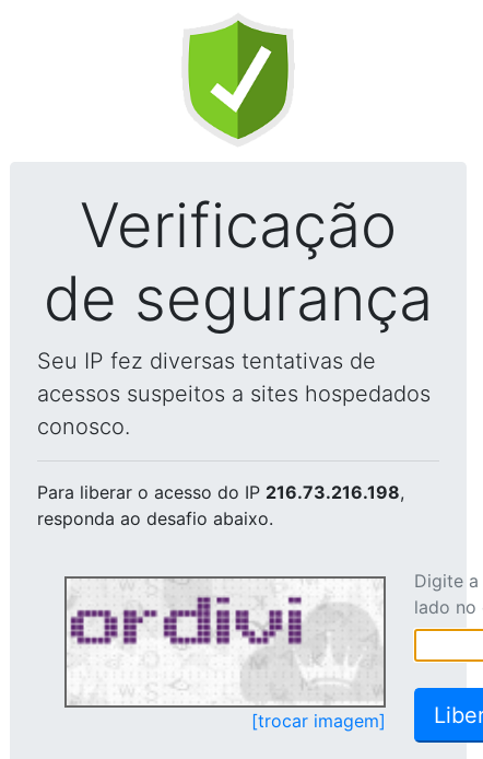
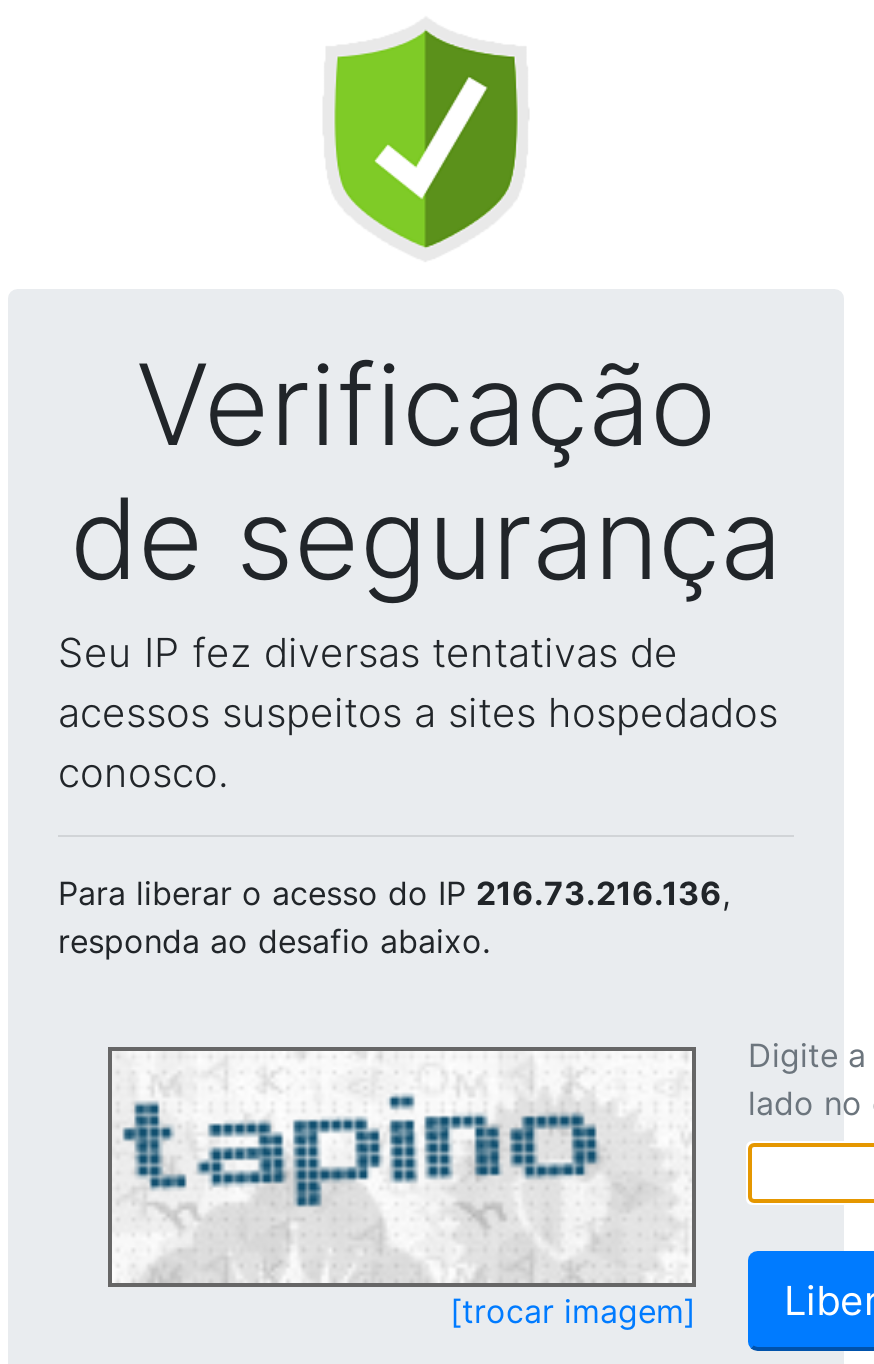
[37,481,404,503] Para liberar o acesso do IP 216.73.216.198, -> [58,873,730,913] Para liberar o acesso do IP 216.73.216.136,
[70,581,332,704] [image] -> [120,1055,648,1279] [image]

